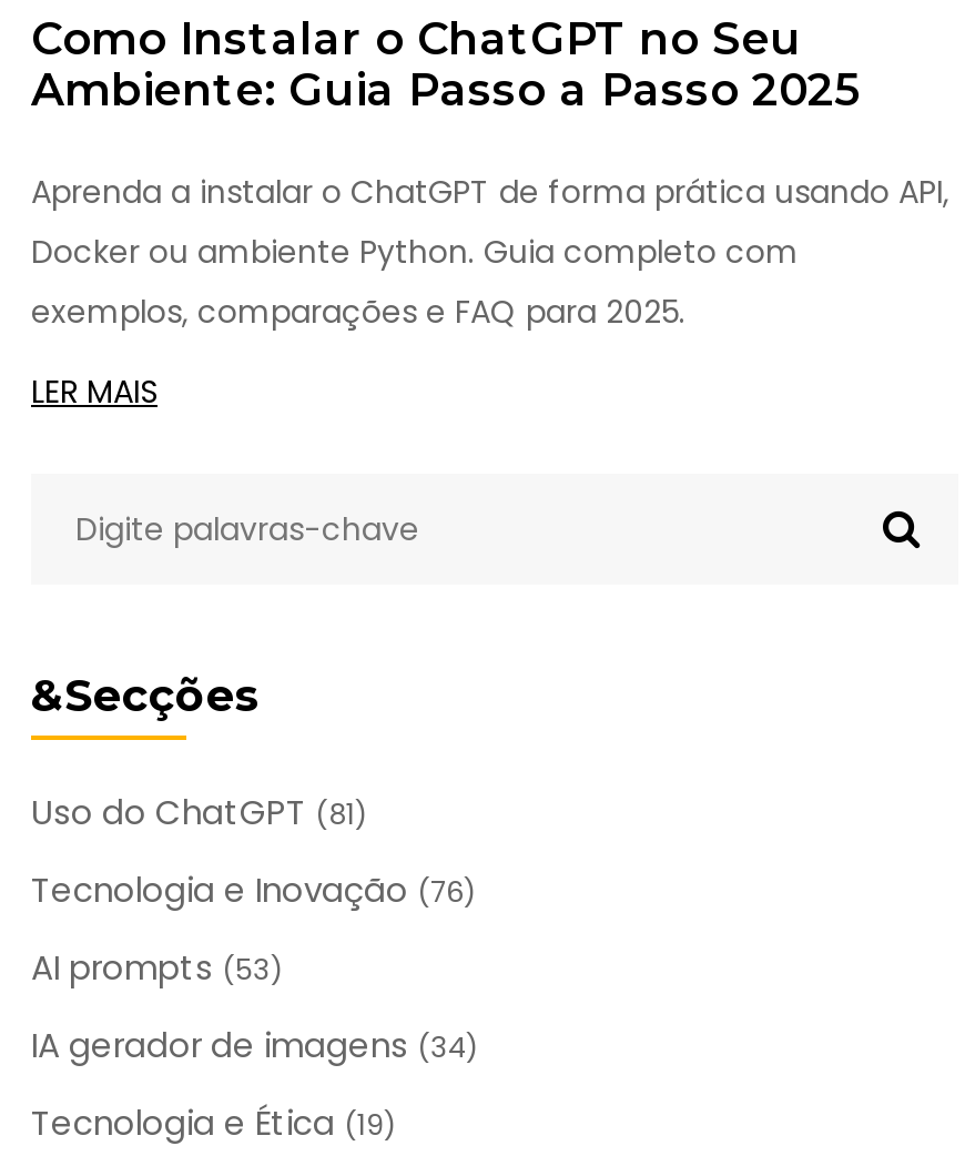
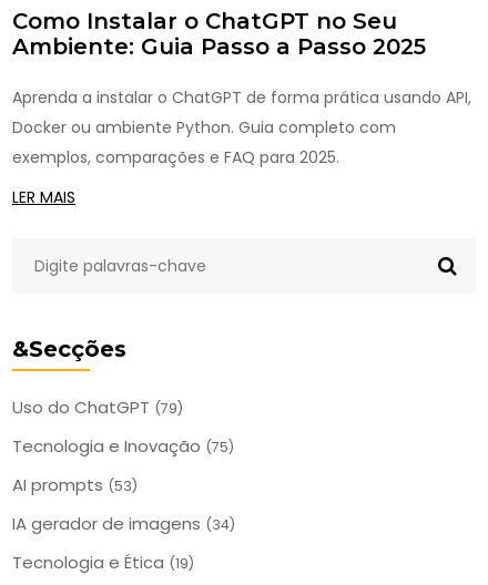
[31,789,366,836] Uso do ChatGPT (81) -> [12,396,183,419] Uso do ChatGPT (79)
[31,867,475,913] Tecnologia e Inovação (76) -> [12,434,234,458] Tecnologia e Inovação (75)

